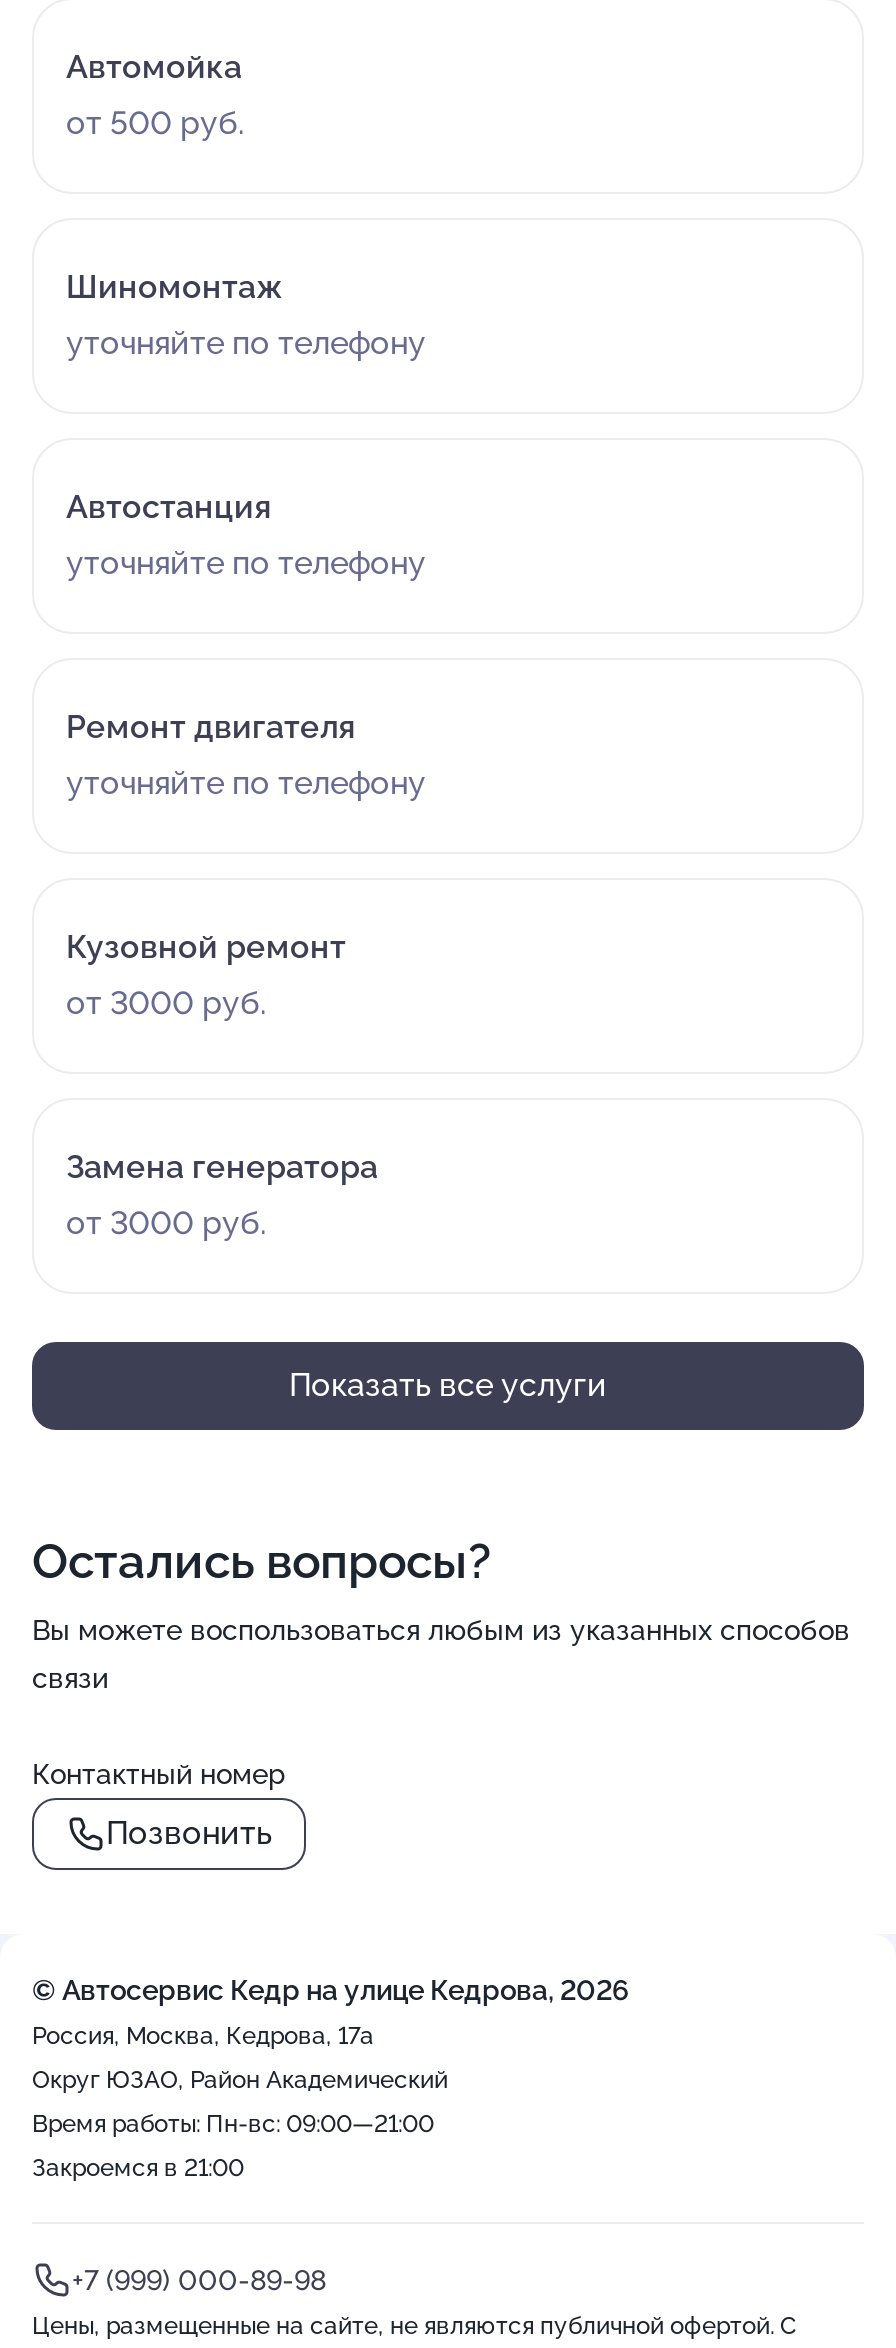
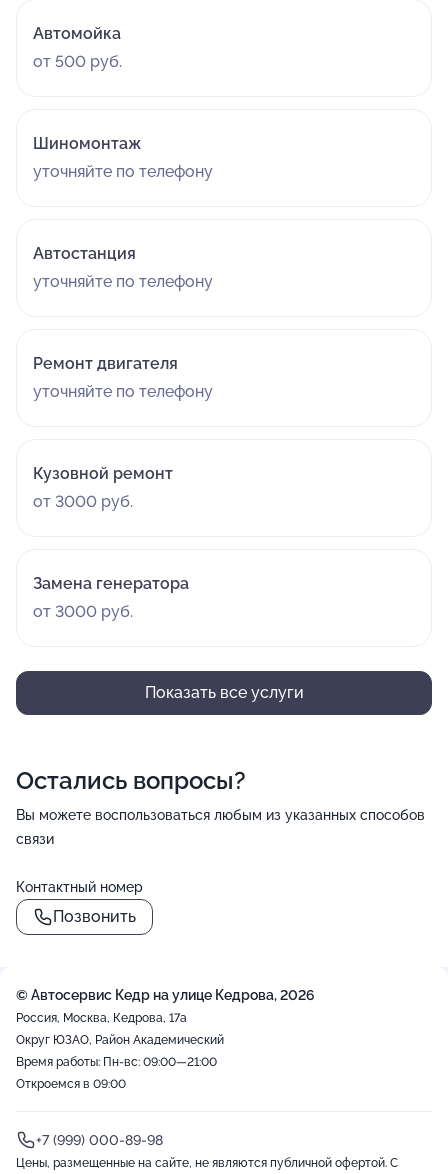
[32,2154,244,2182] Закроемся в 21:00 -> [16,1077,126,1091] Откроемся в 09:00

